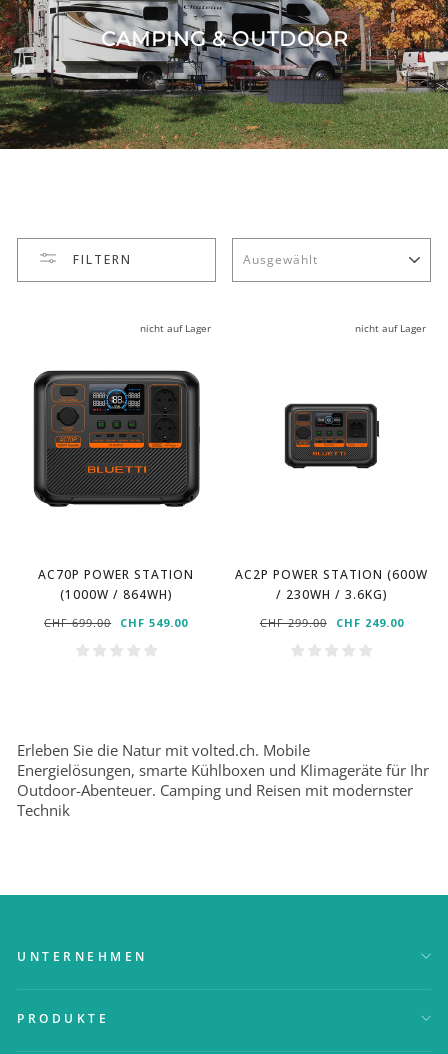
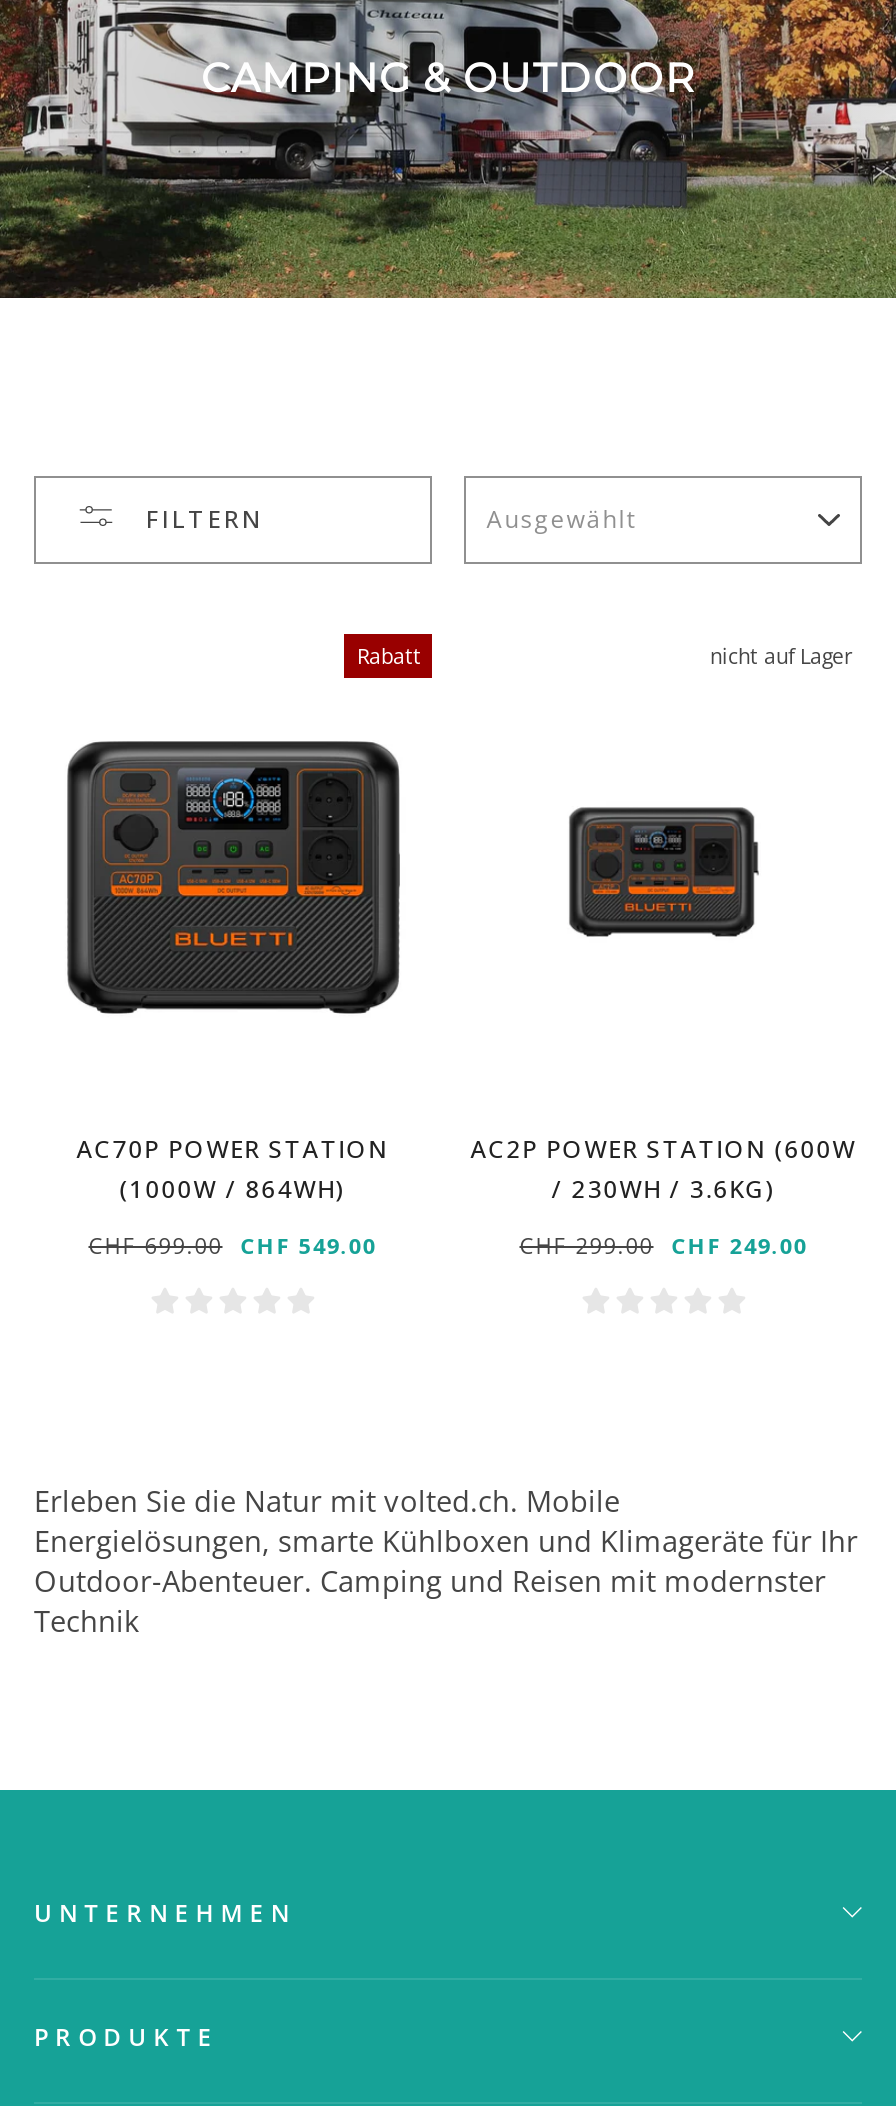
[139,321,210,335] nicht auf Lager -> [357,642,421,670] Rabatt

